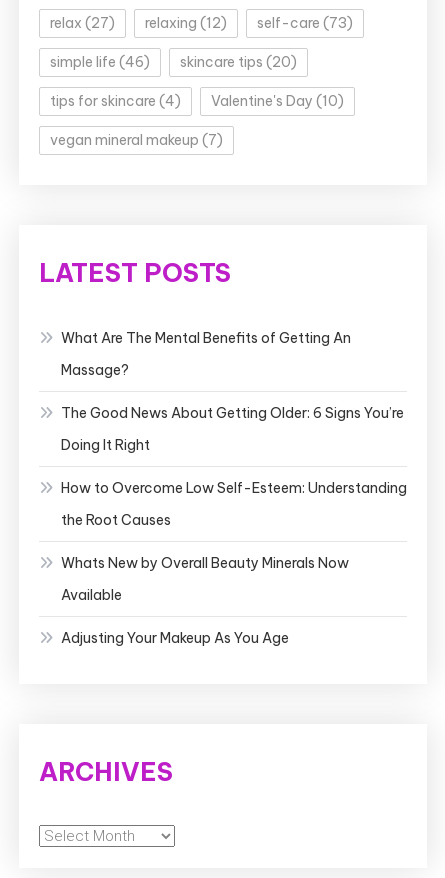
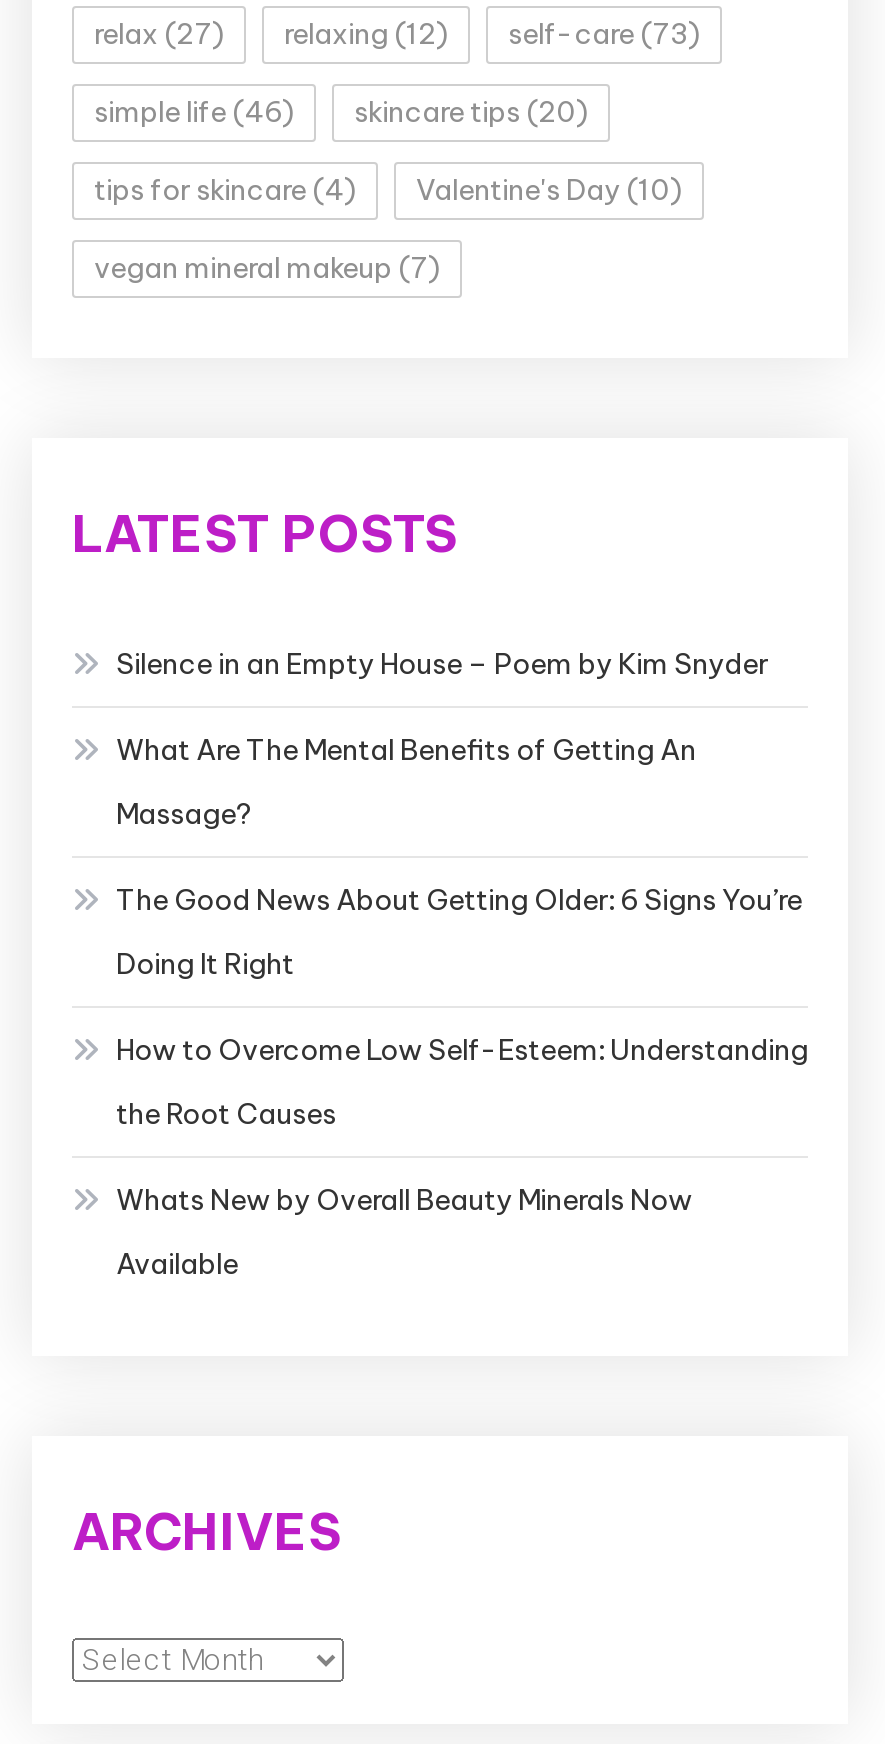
none -> [116,646,768,682] Silence in an Empty House – Poem by Kim Snyder
moved [61,329,407,604] -> [116,732,808,1282]: What Are The Mental Benefits of Getting An | Massage? | The Good News About Getting Older: 6 Signs You’re | Doing It Right | How to Overcome Low Self-Esteem: Understanding | the Root Causes | Whats New by Overall Beauty Minerals Now | Available
[61,629,289,647] Adjusting Your Makeup As You Age -> none

